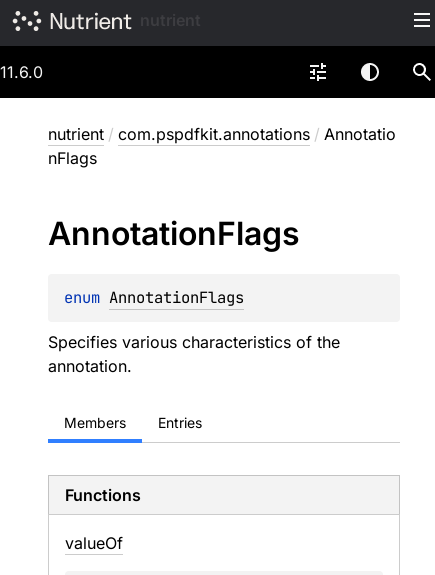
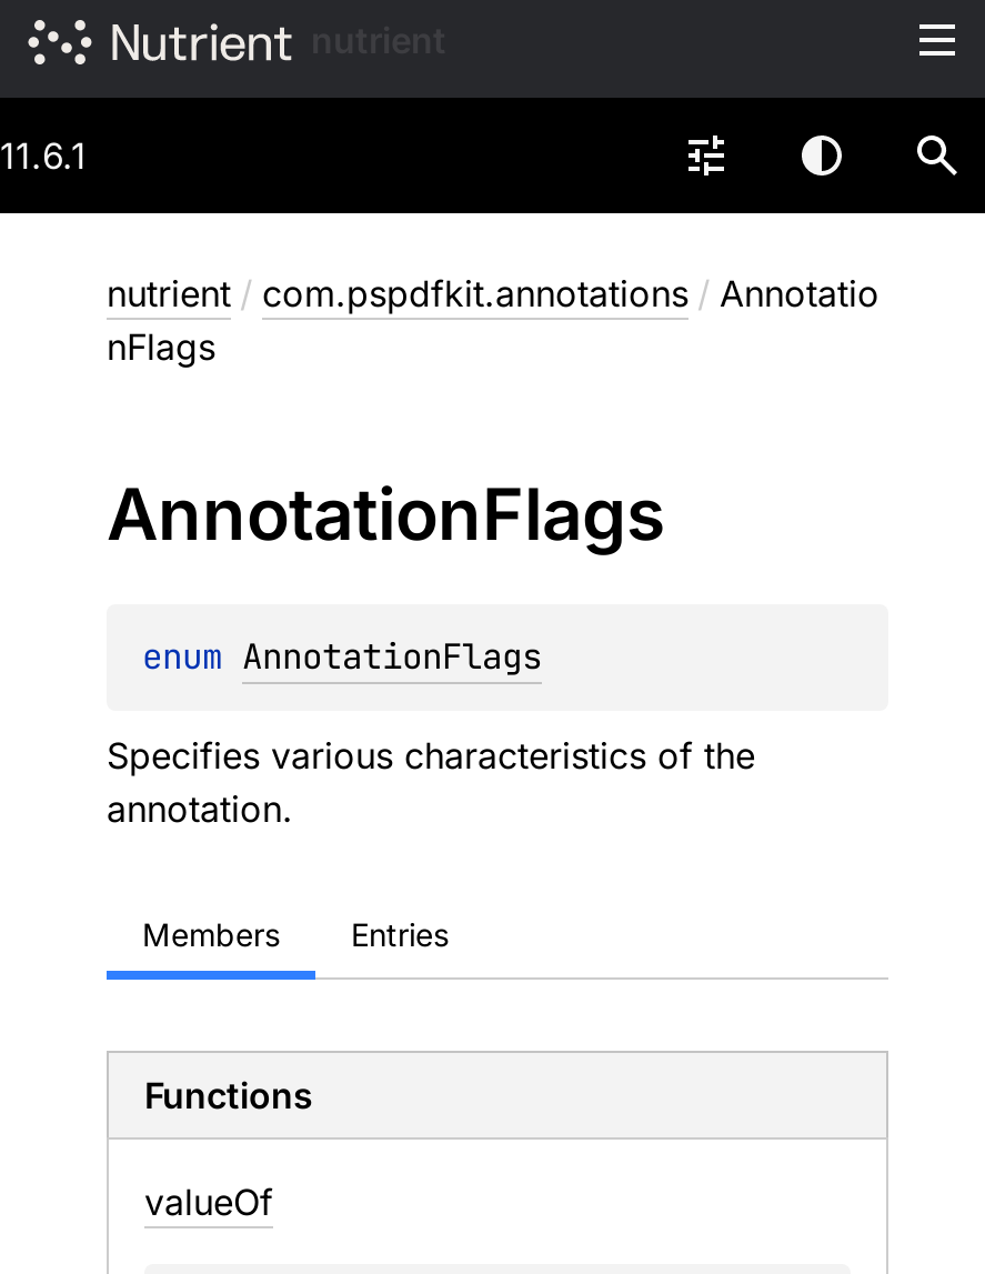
[0,62,43,82] 11.6.0 -> [0,133,87,178] 11.6.1

